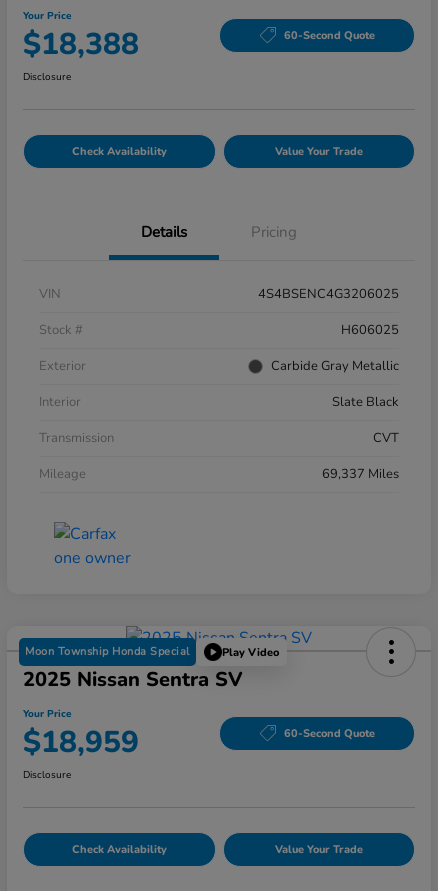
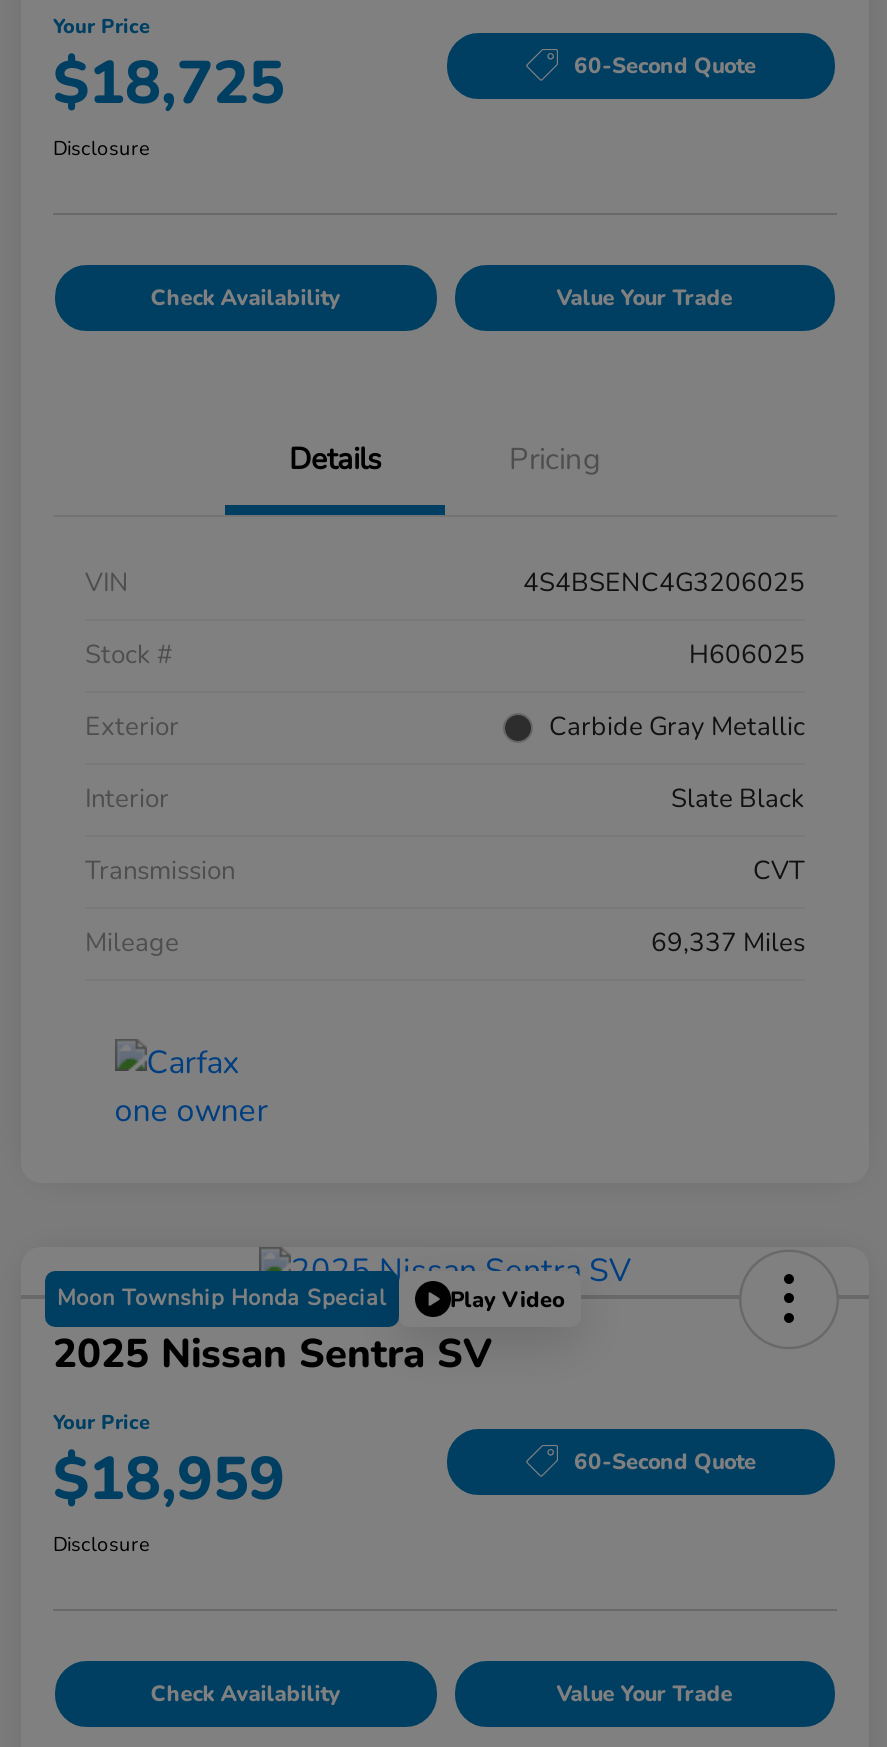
[23,24,139,65] $18,388 -> [53,43,285,125] $18,725

